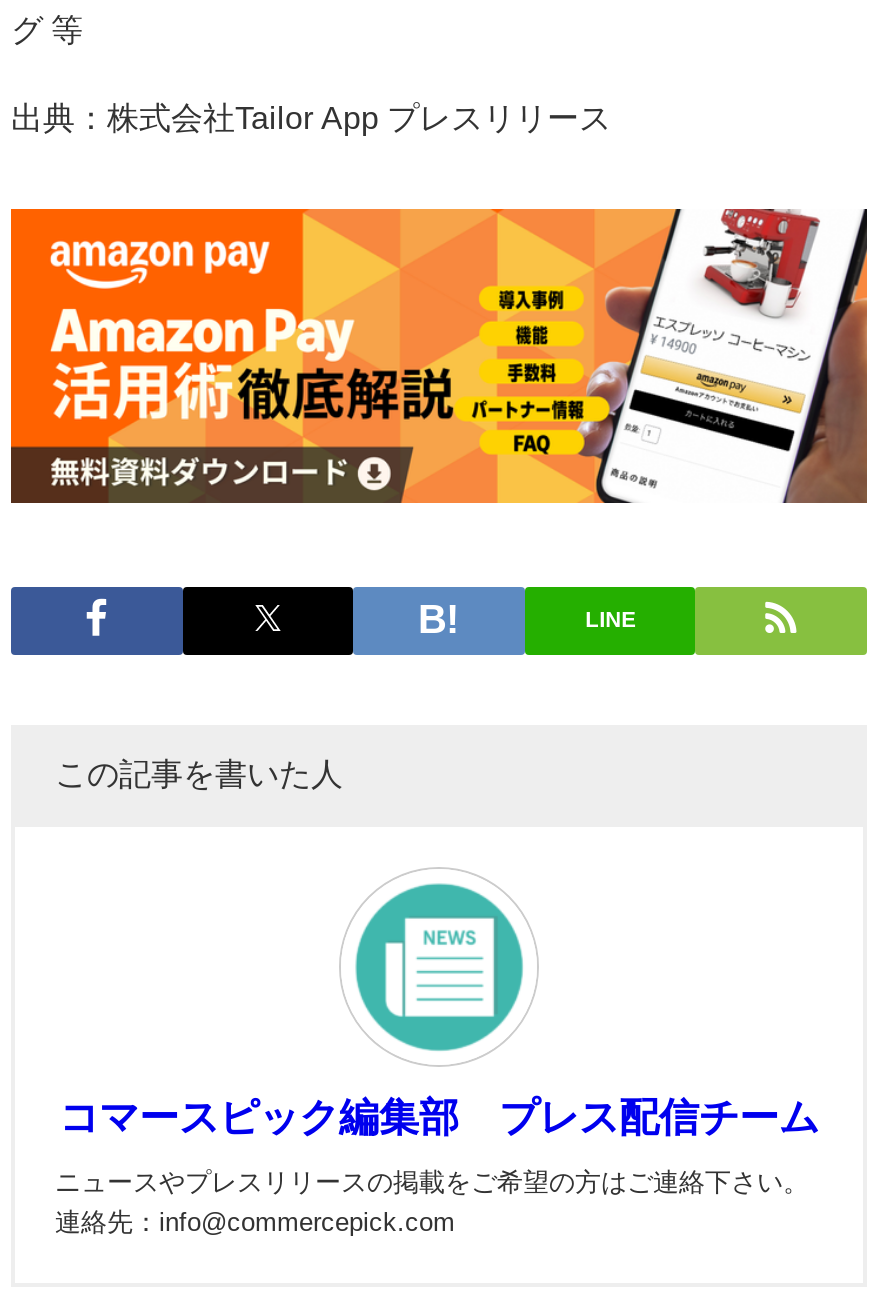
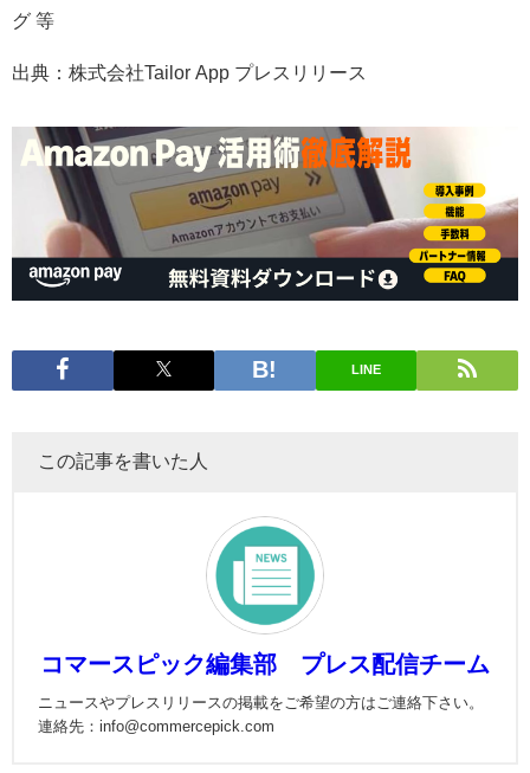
[9,207,869,505] [image] -> [11,125,519,302] [image]

